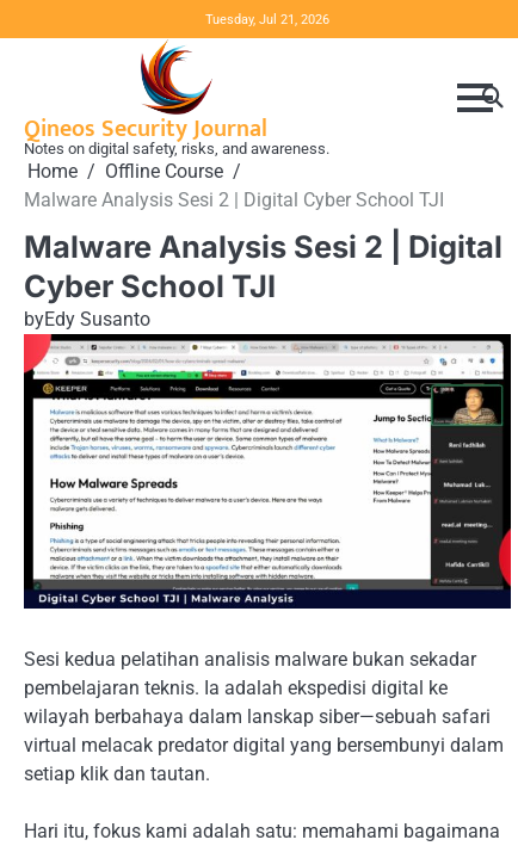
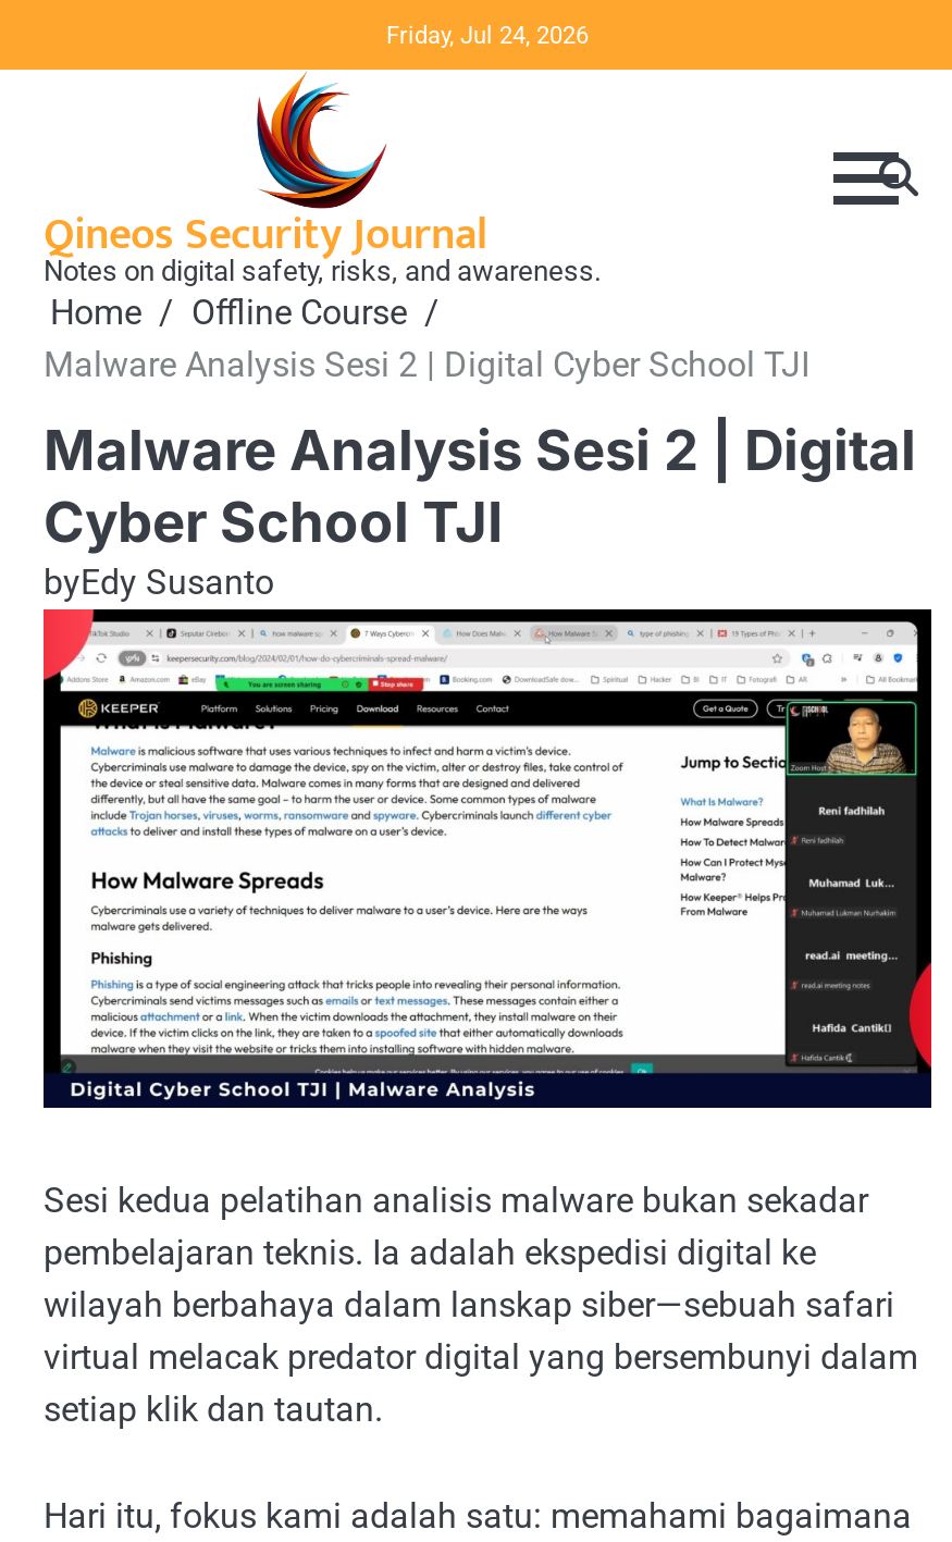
[205,11,329,27] Tuesday, Jul 21, 2026 -> [386,21,589,49] Friday, Jul 24, 2026

